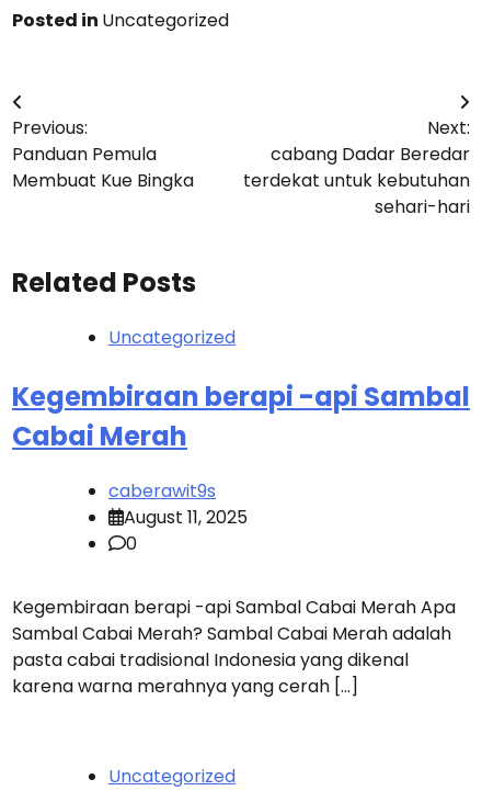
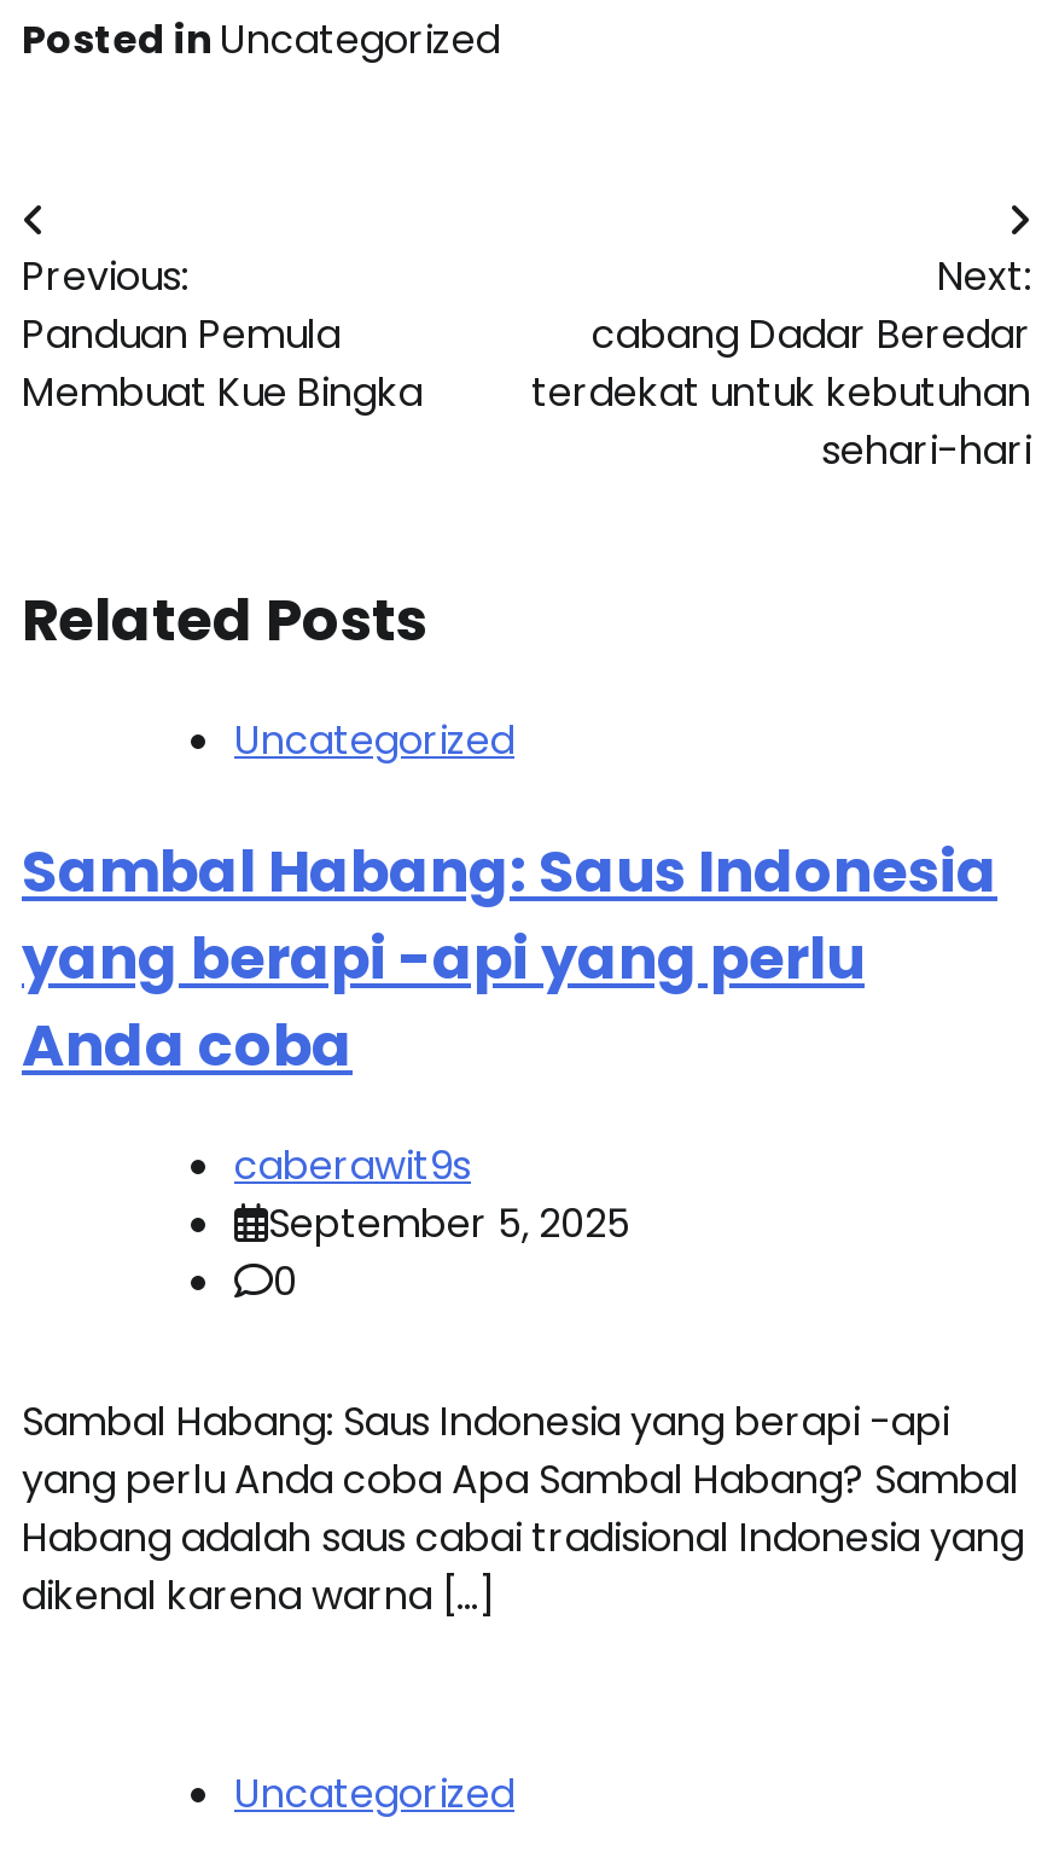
[12,379,470,455] Kegembiraan berapi -api Sambal | Cabai Merah -> [22,832,997,1086] Sambal Habang: Saus Indonesia | yang berapi -api yang perlu | Anda coba
[124,505,248,530] August 11, 2025 -> [268,1196,630,1252] September 5, 2025
[12,595,456,699] Kegembiraan berapi -api Sambal Cabai Merah Apa | Sambal Cabai Merah? Sambal Cabai Merah adalah | pasta cabai tradisional Indonesia yang dikenal | karena warna merahnya yang cerah […] -> [22,1395,1024,1624] Sambal Habang: Saus Indonesia yang berapi -api | yang perlu Anda coba Apa Sambal Habang? Sambal | Habang adalah saus cabai tradisional Indonesia yang | dikenal karena warna […]

